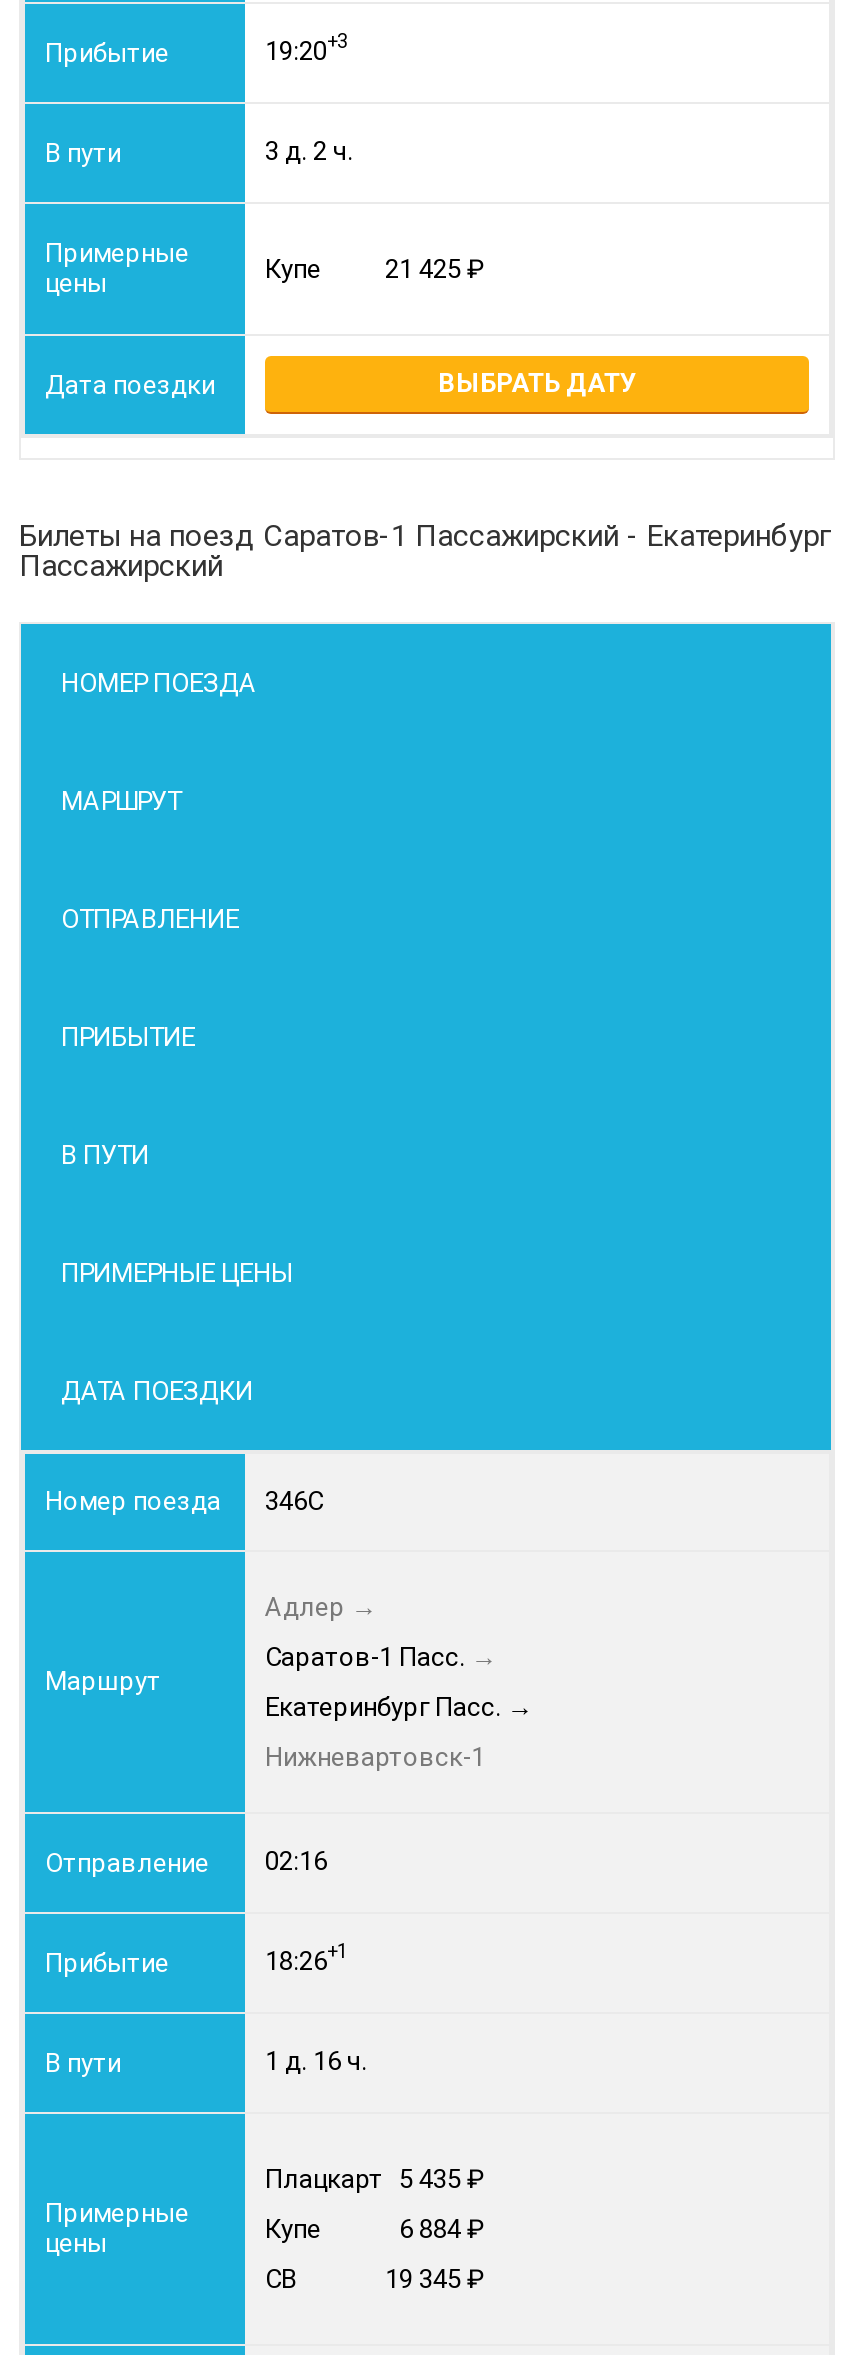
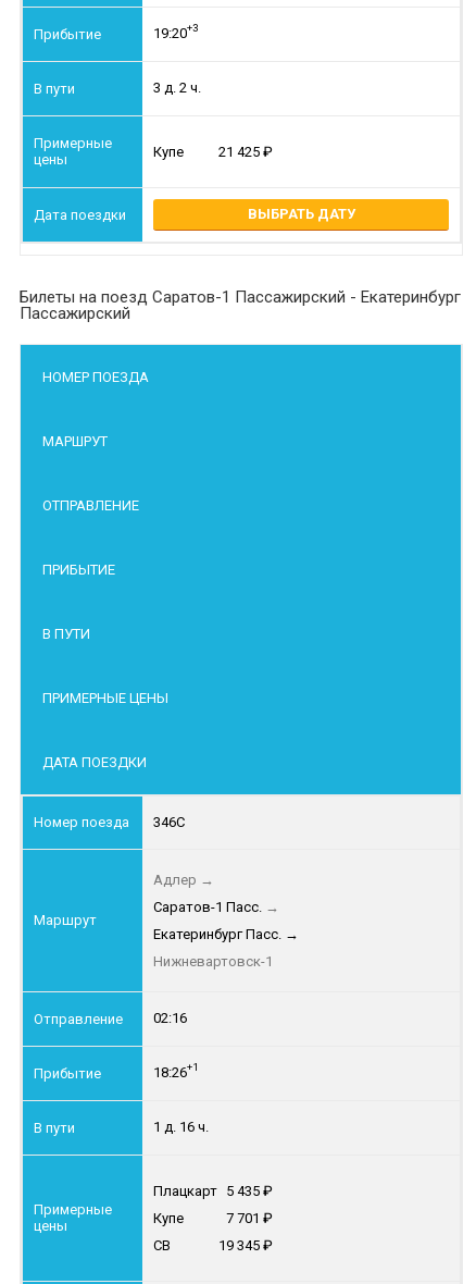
[399,2213,461,2243] 6 884 -> [226,1210,260,1226] 7 701

